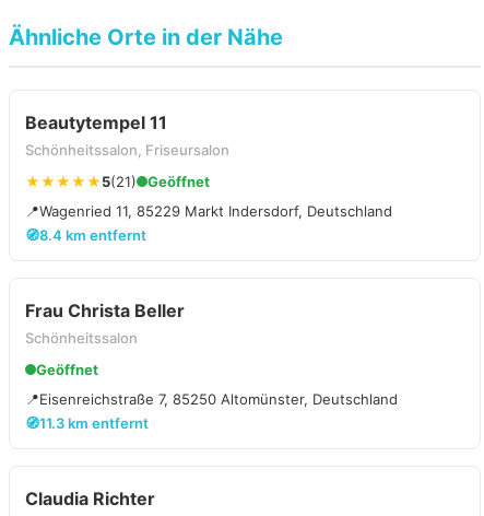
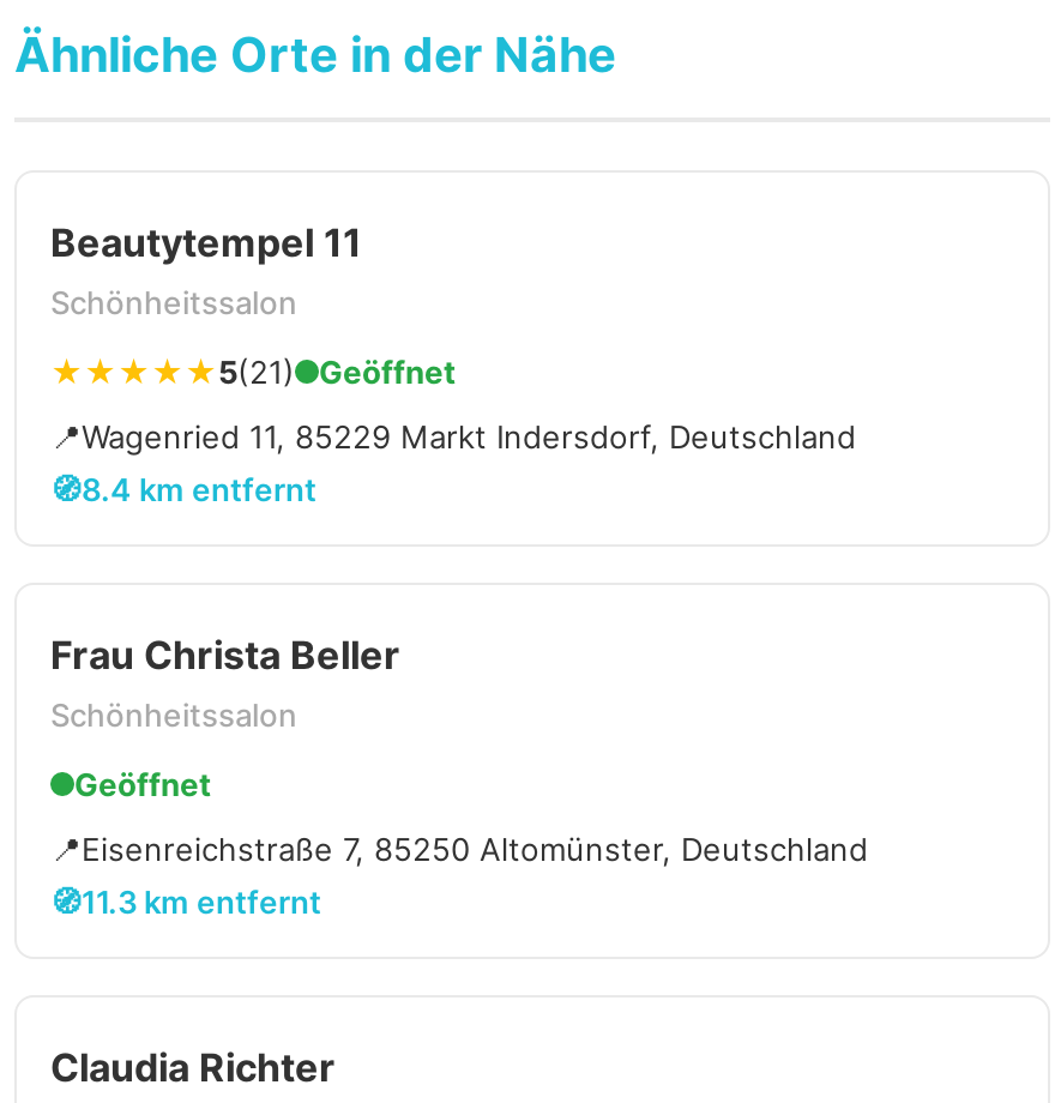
[25,141,229,159] Schönheitssalon, Friseursalon -> [50,283,297,321] Schönheitssalon

